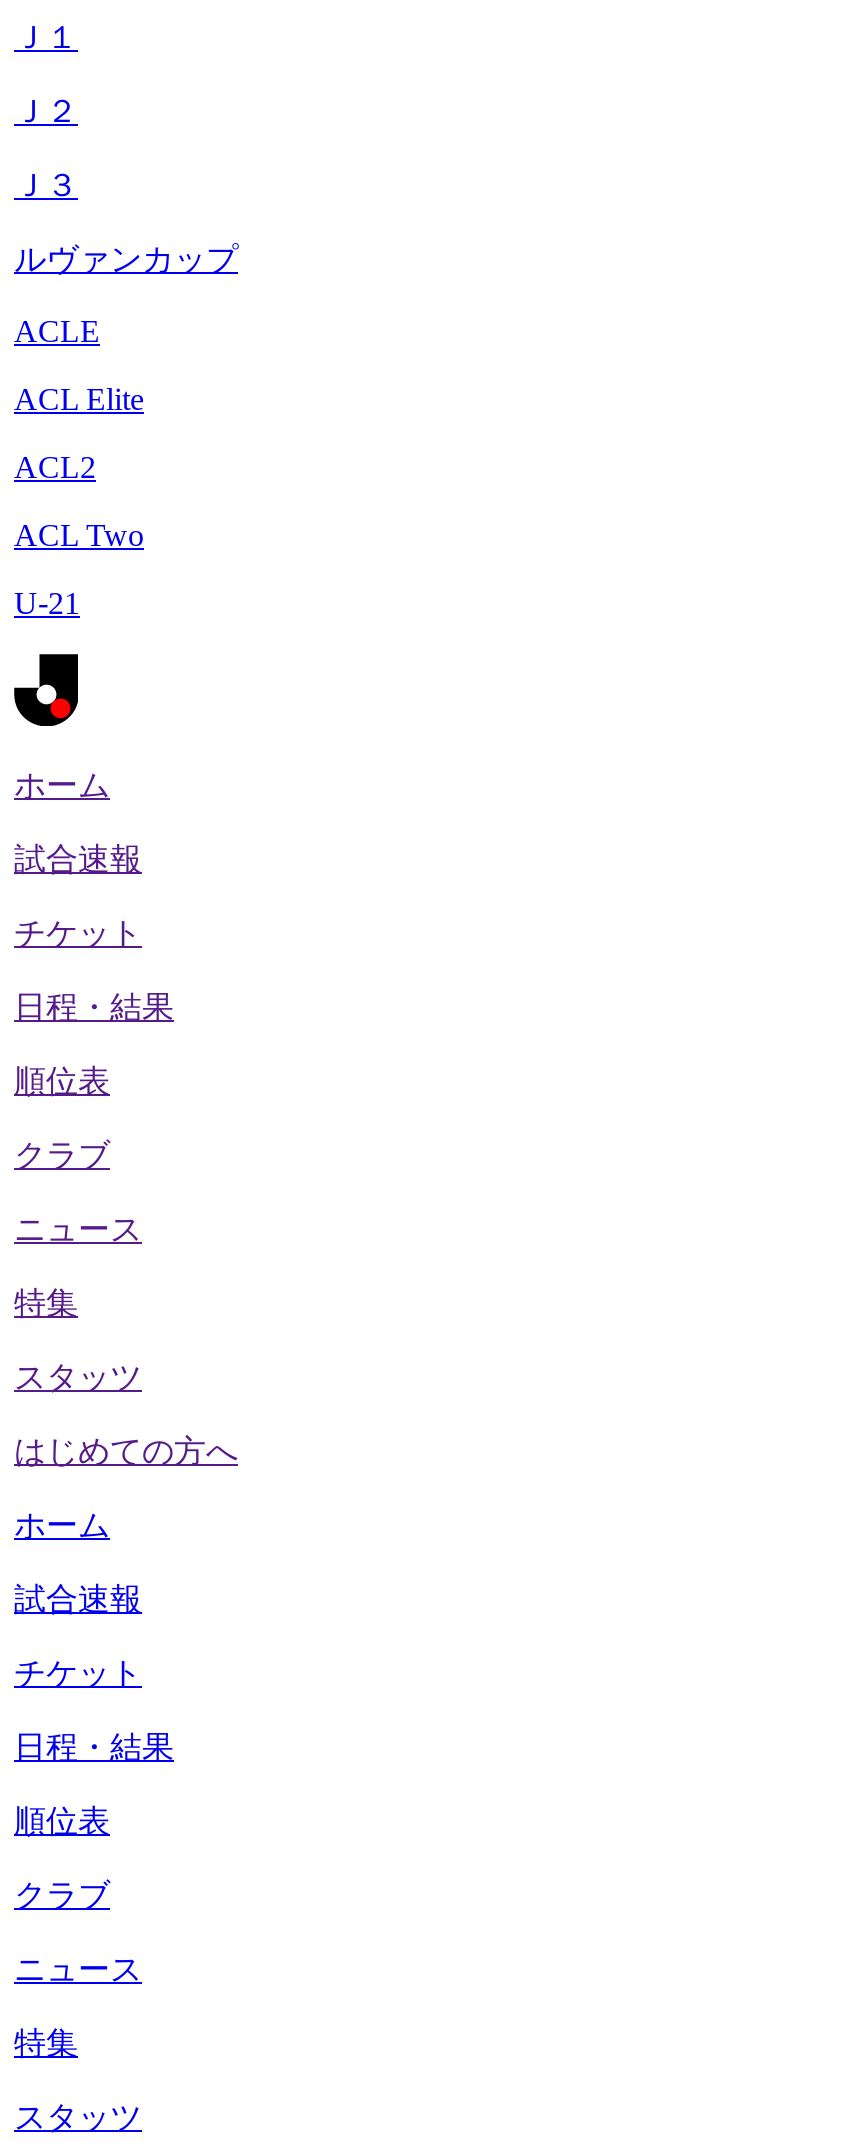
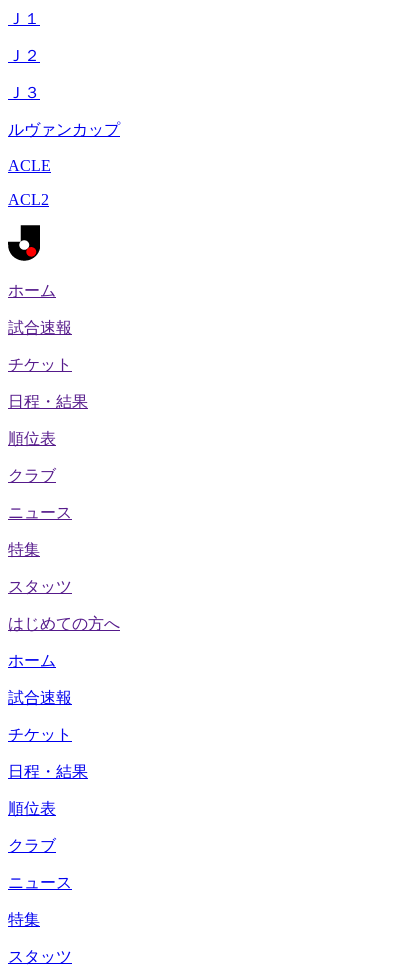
[14,382,144,416] ACL Elite -> none
[14,518,144,620] ACL Two | U-21 -> none

